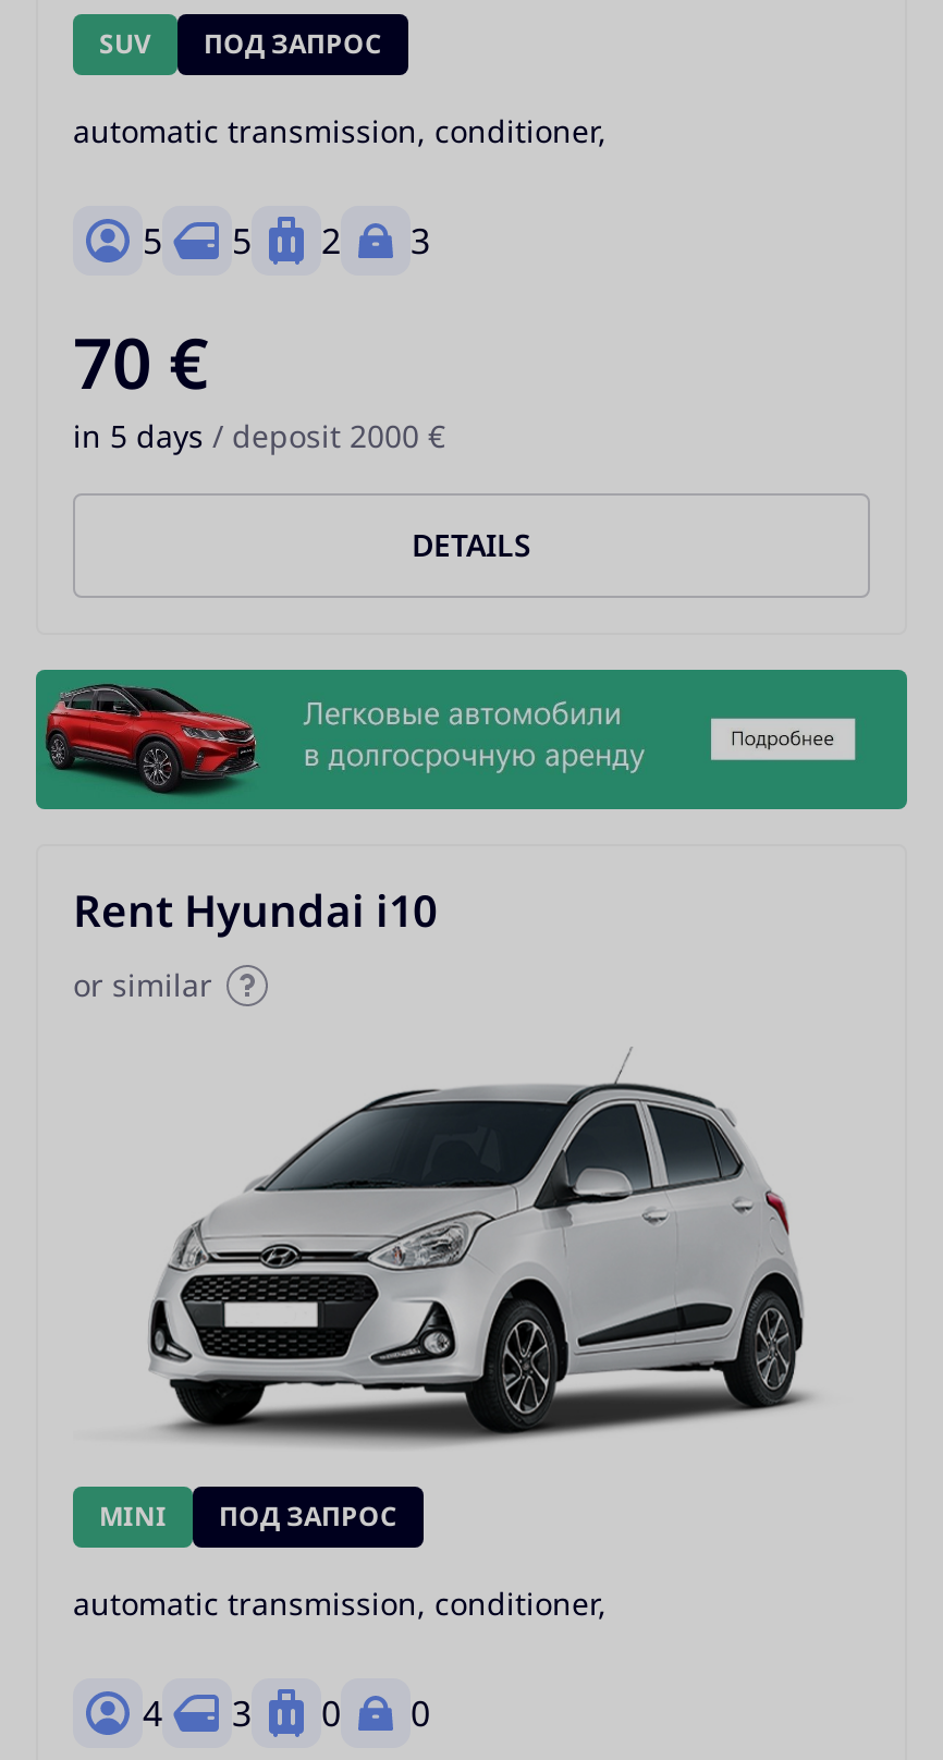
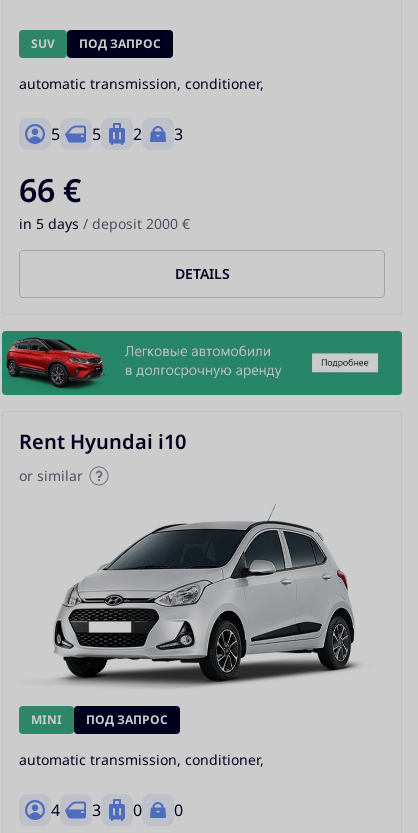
[73,315,208,409] 70 € -> [19,168,81,211] 66 €

